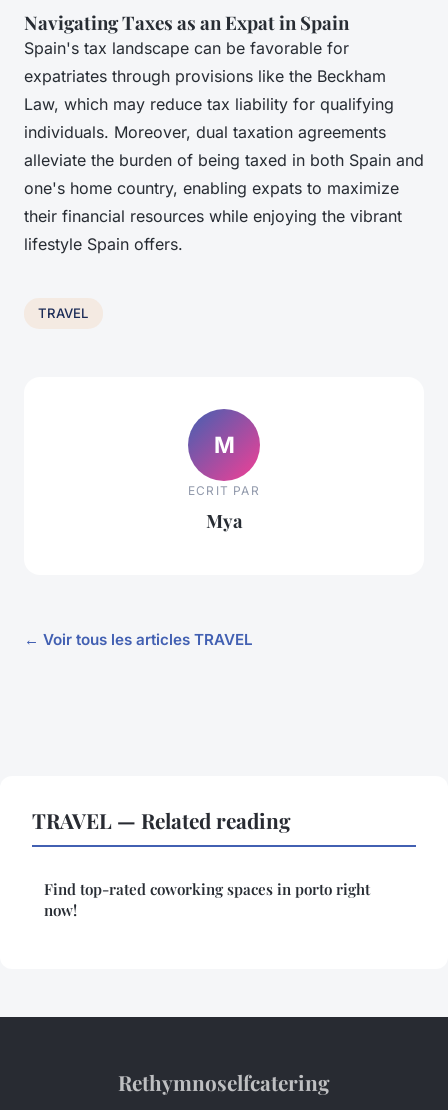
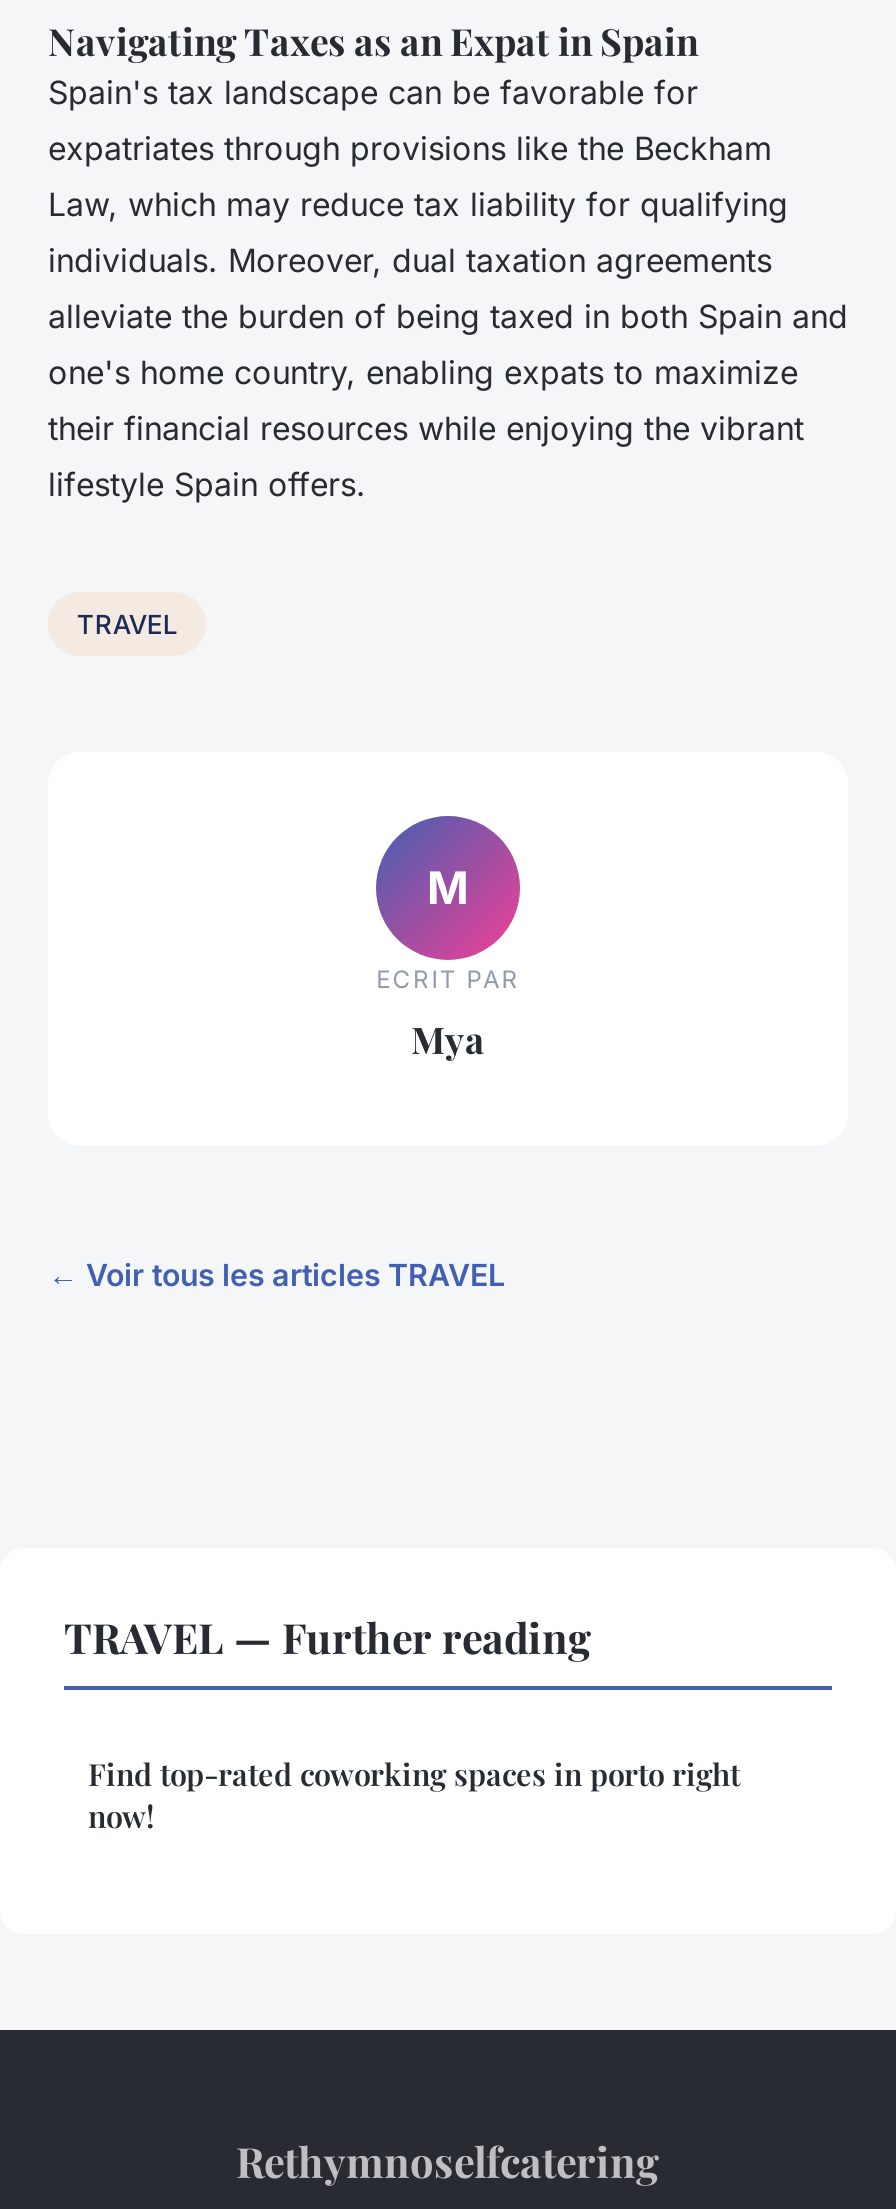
[32,805,291,833] TRAVEL — Related reading -> [64,1608,592,1664] TRAVEL — Further reading

